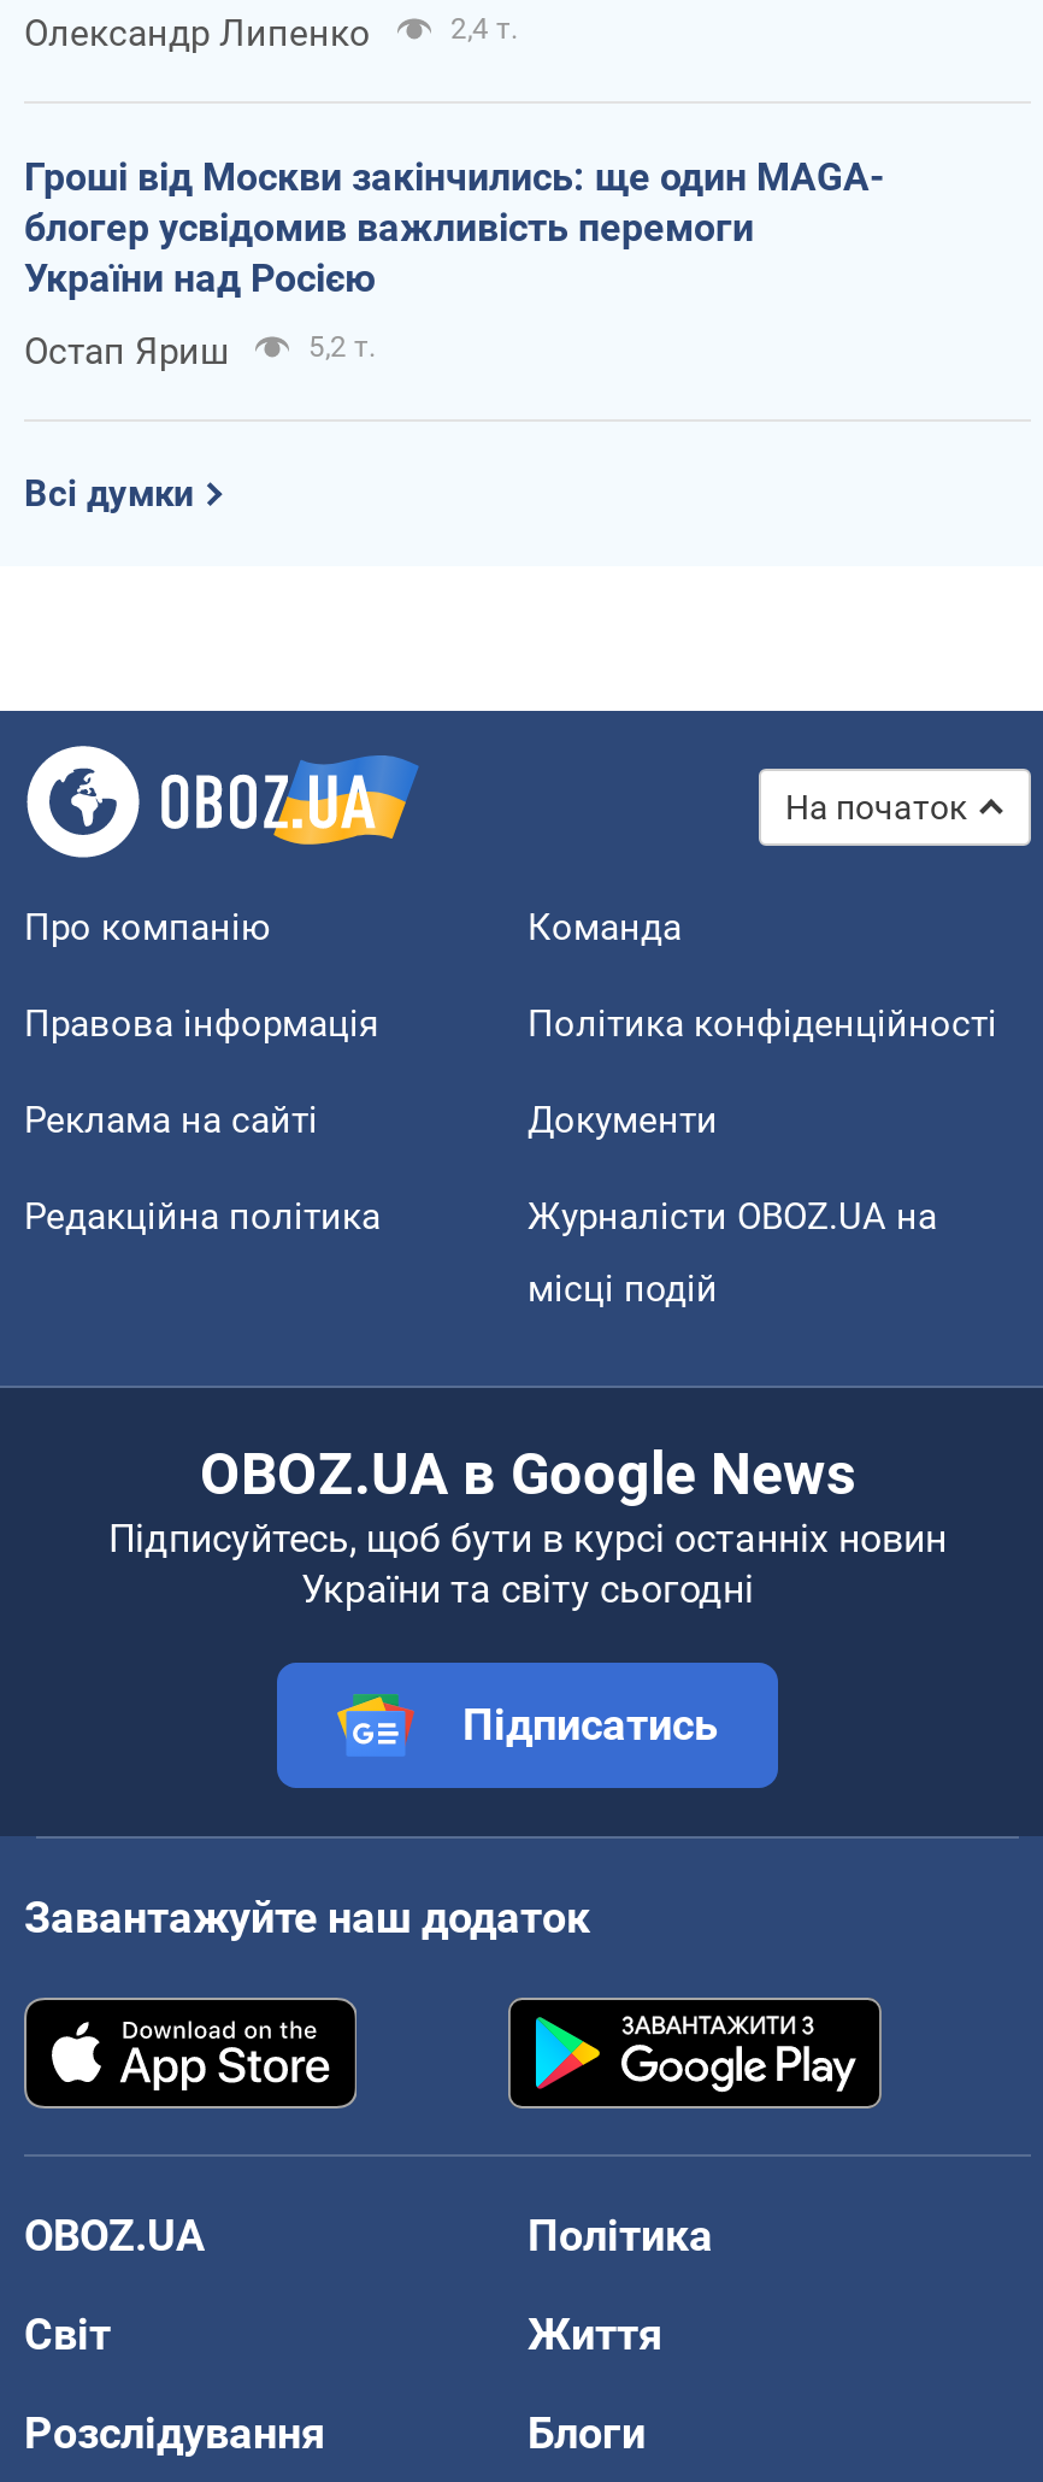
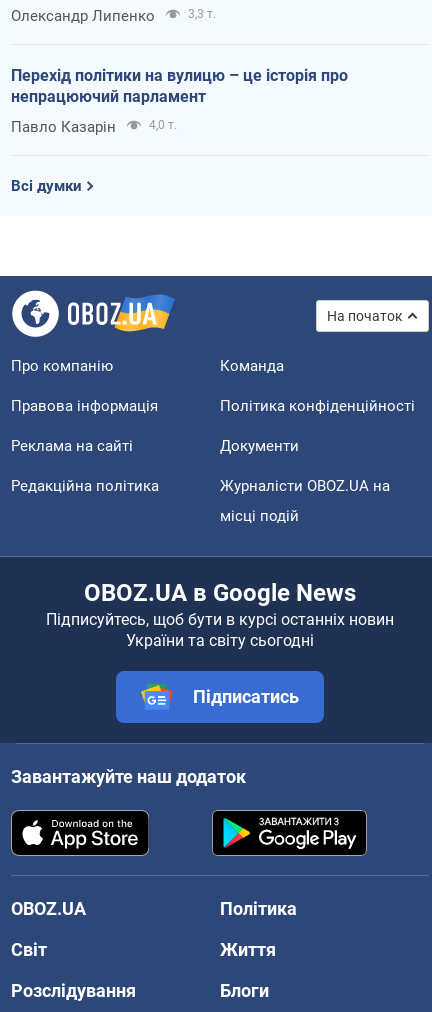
[450,11,518,45] 2,4 т. -> [188,7,216,21] 3,3 т.
[24,153,884,300] Гроші від Москви закінчились: ще один MAGA- | блогер усвідомив важливість перемоги | України над Росією -> [11,66,348,106] Перехід політики на вулицю – це історія про | непрацюючий парламент
[24,329,376,373] Остап Яриш | 5,2 т. -> [11,118,177,136] Павло Казарін | 4,0 т.

